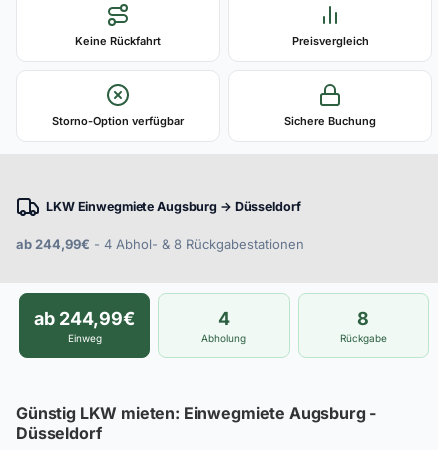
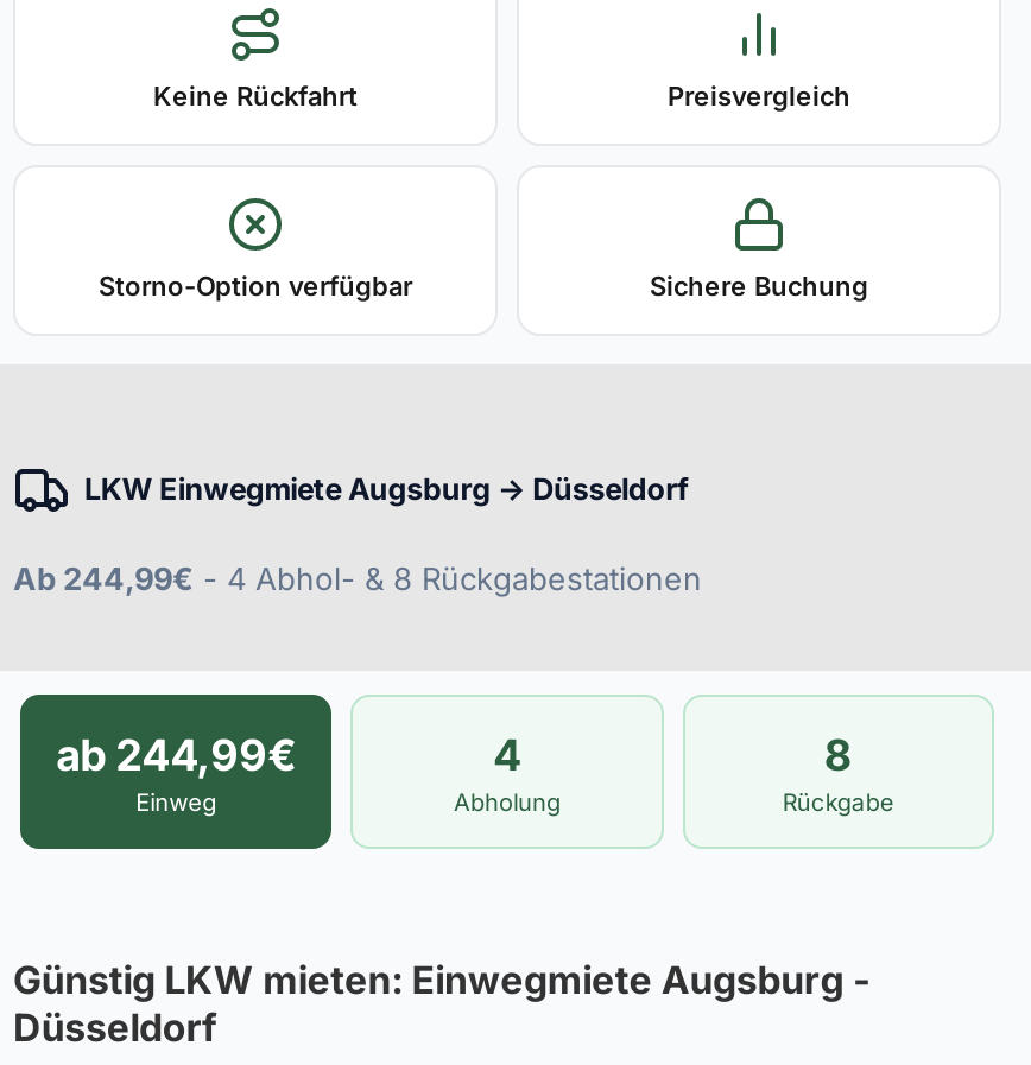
[16,236,304,252] ab 244,99€- 4 Abhol- & 8 Rückgabestationen -> [13,559,702,597] Ab 244,99€ - 4 Abhol- & 8 Rückgabestationen

